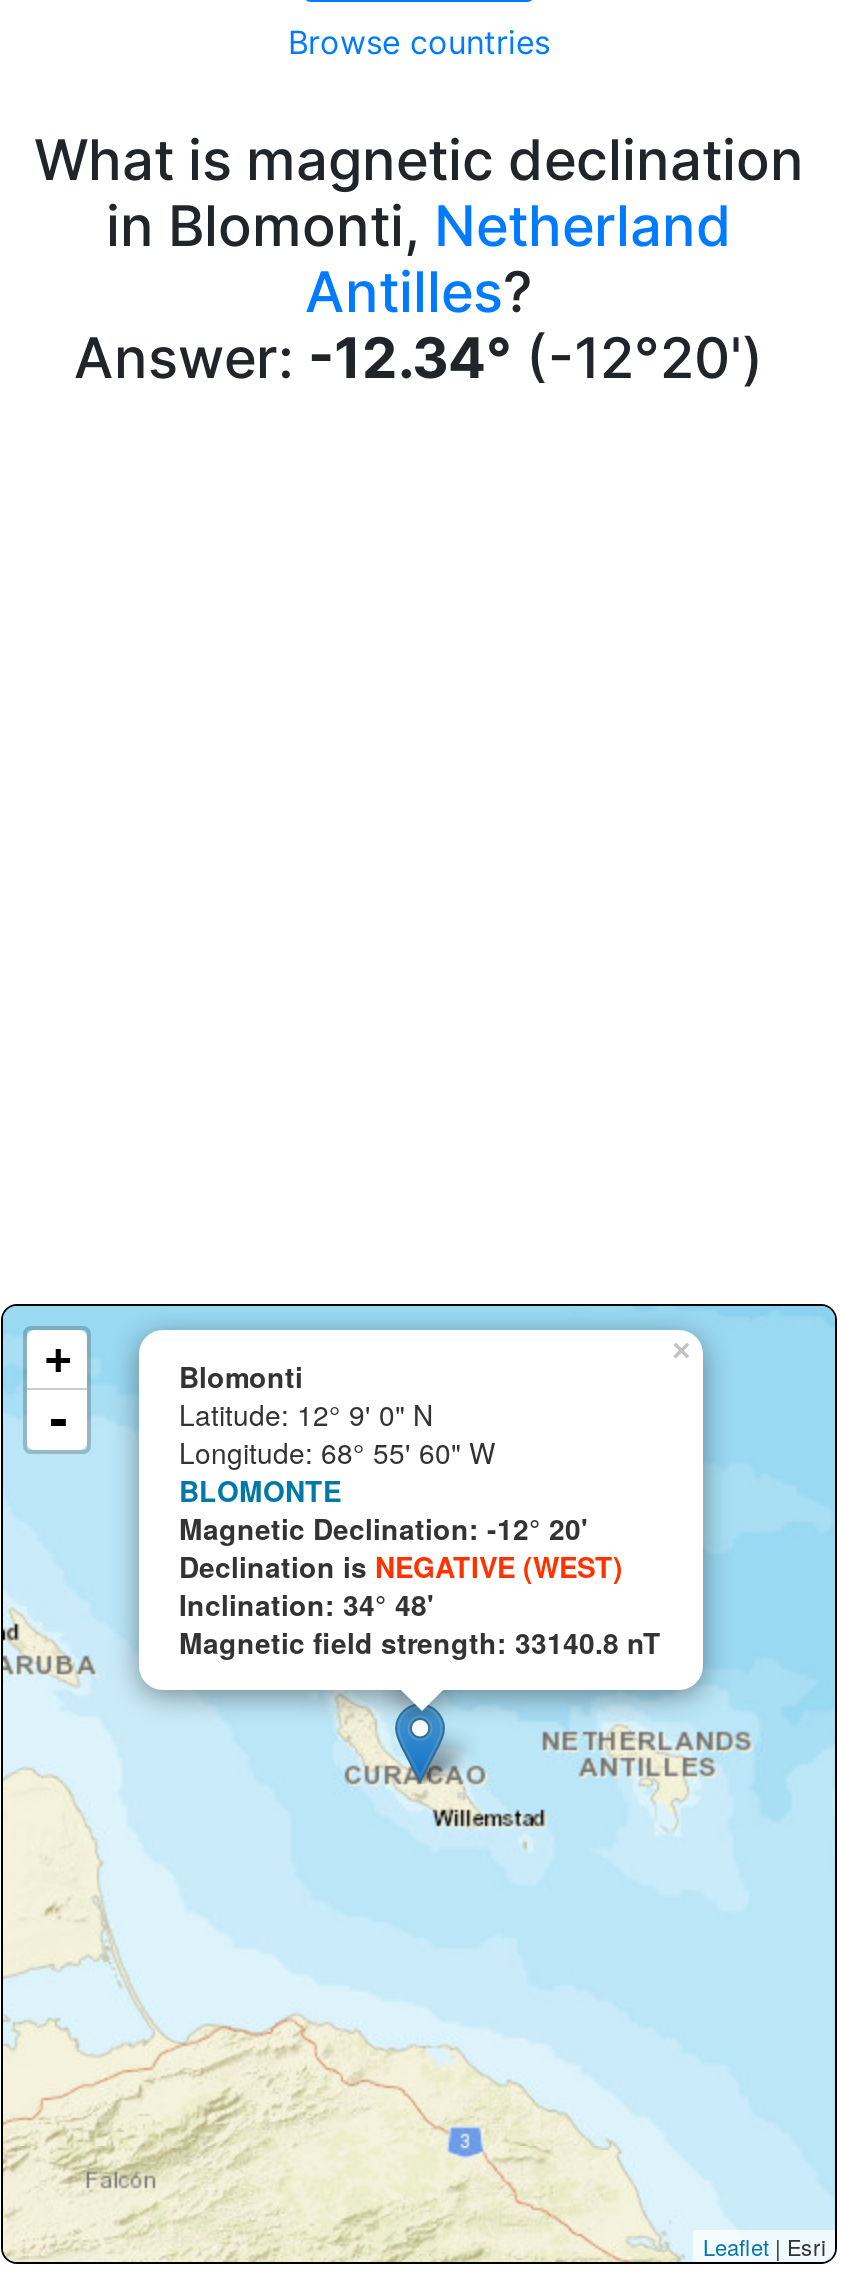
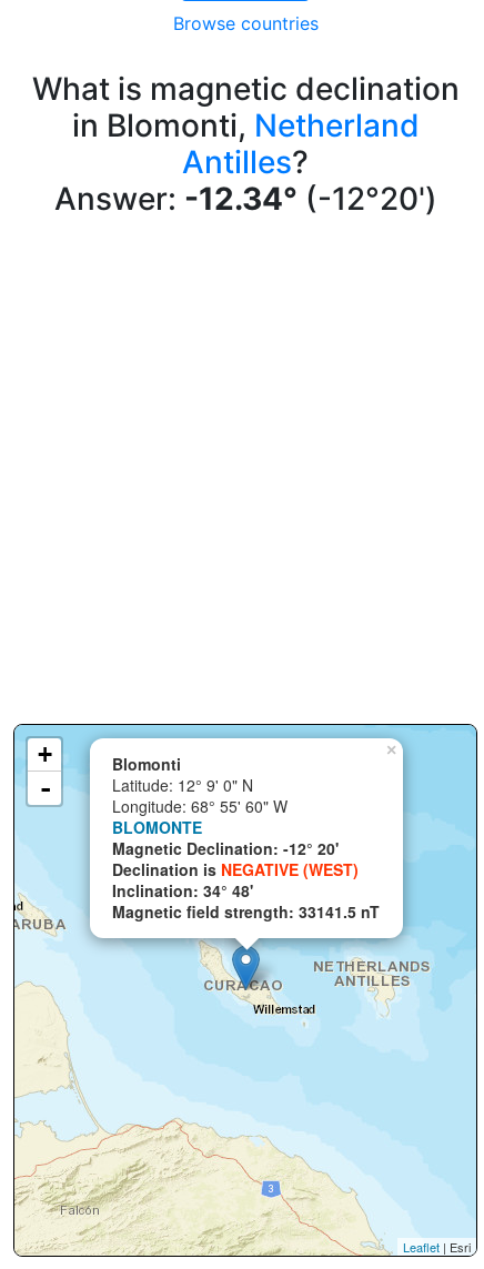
[179,1622,661,1662] Magnetic field strength: 33140.8 nT -> [112,900,380,923] Magnetic field strength: 33141.5 nT

